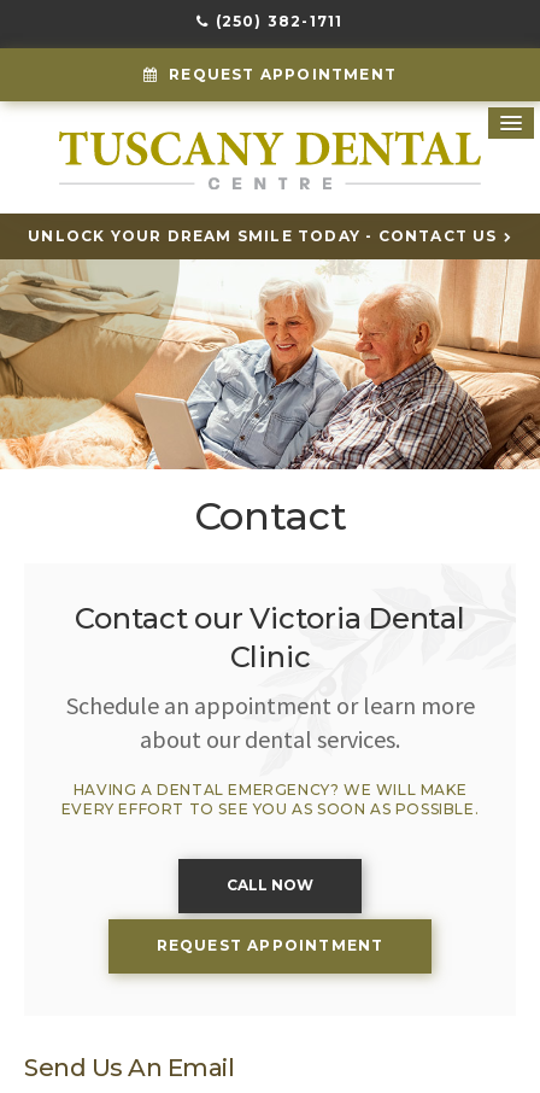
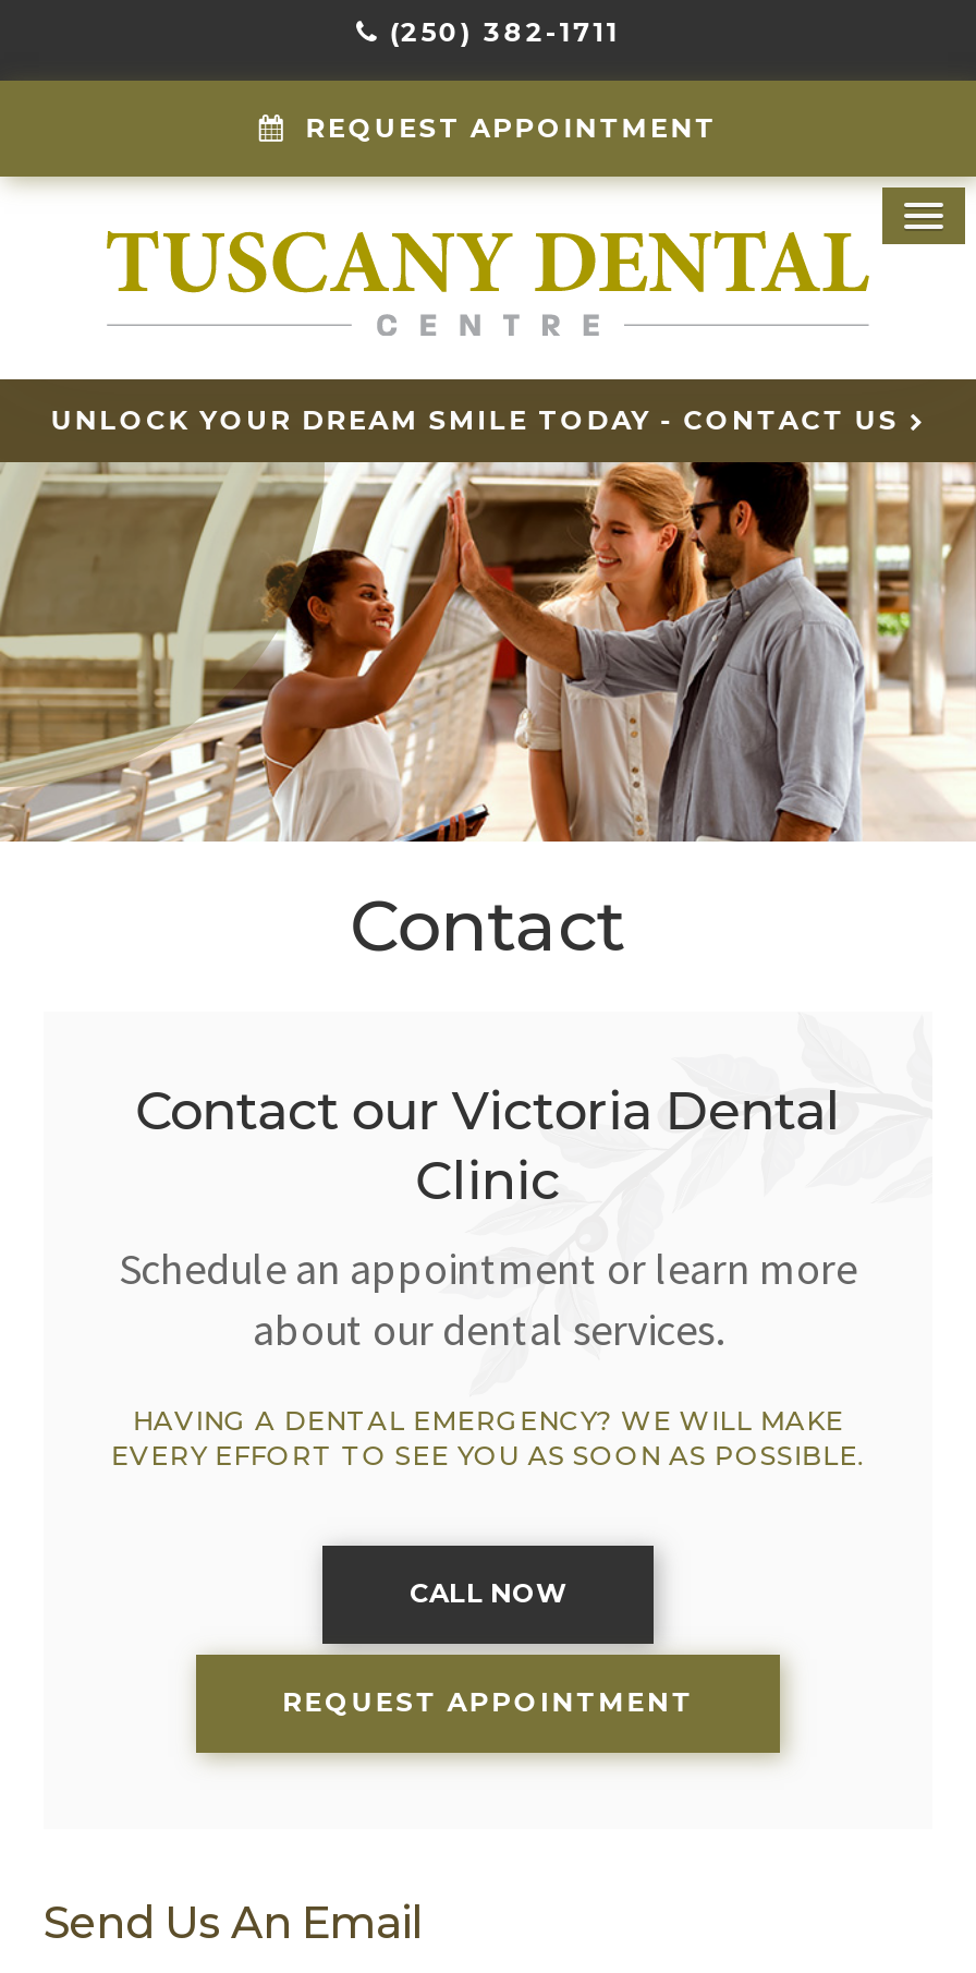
[4,258,536,470] [image] -> [7,460,969,844] [image]

